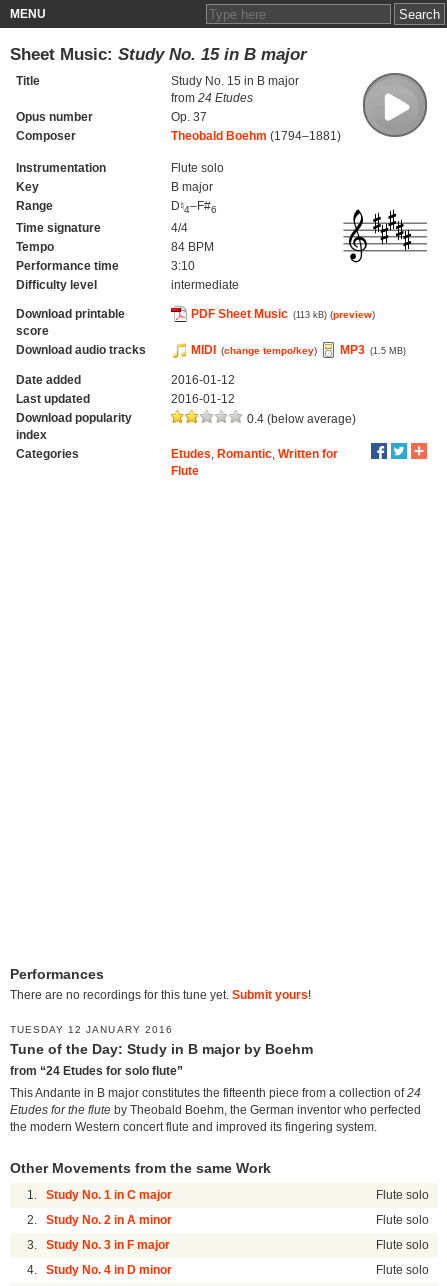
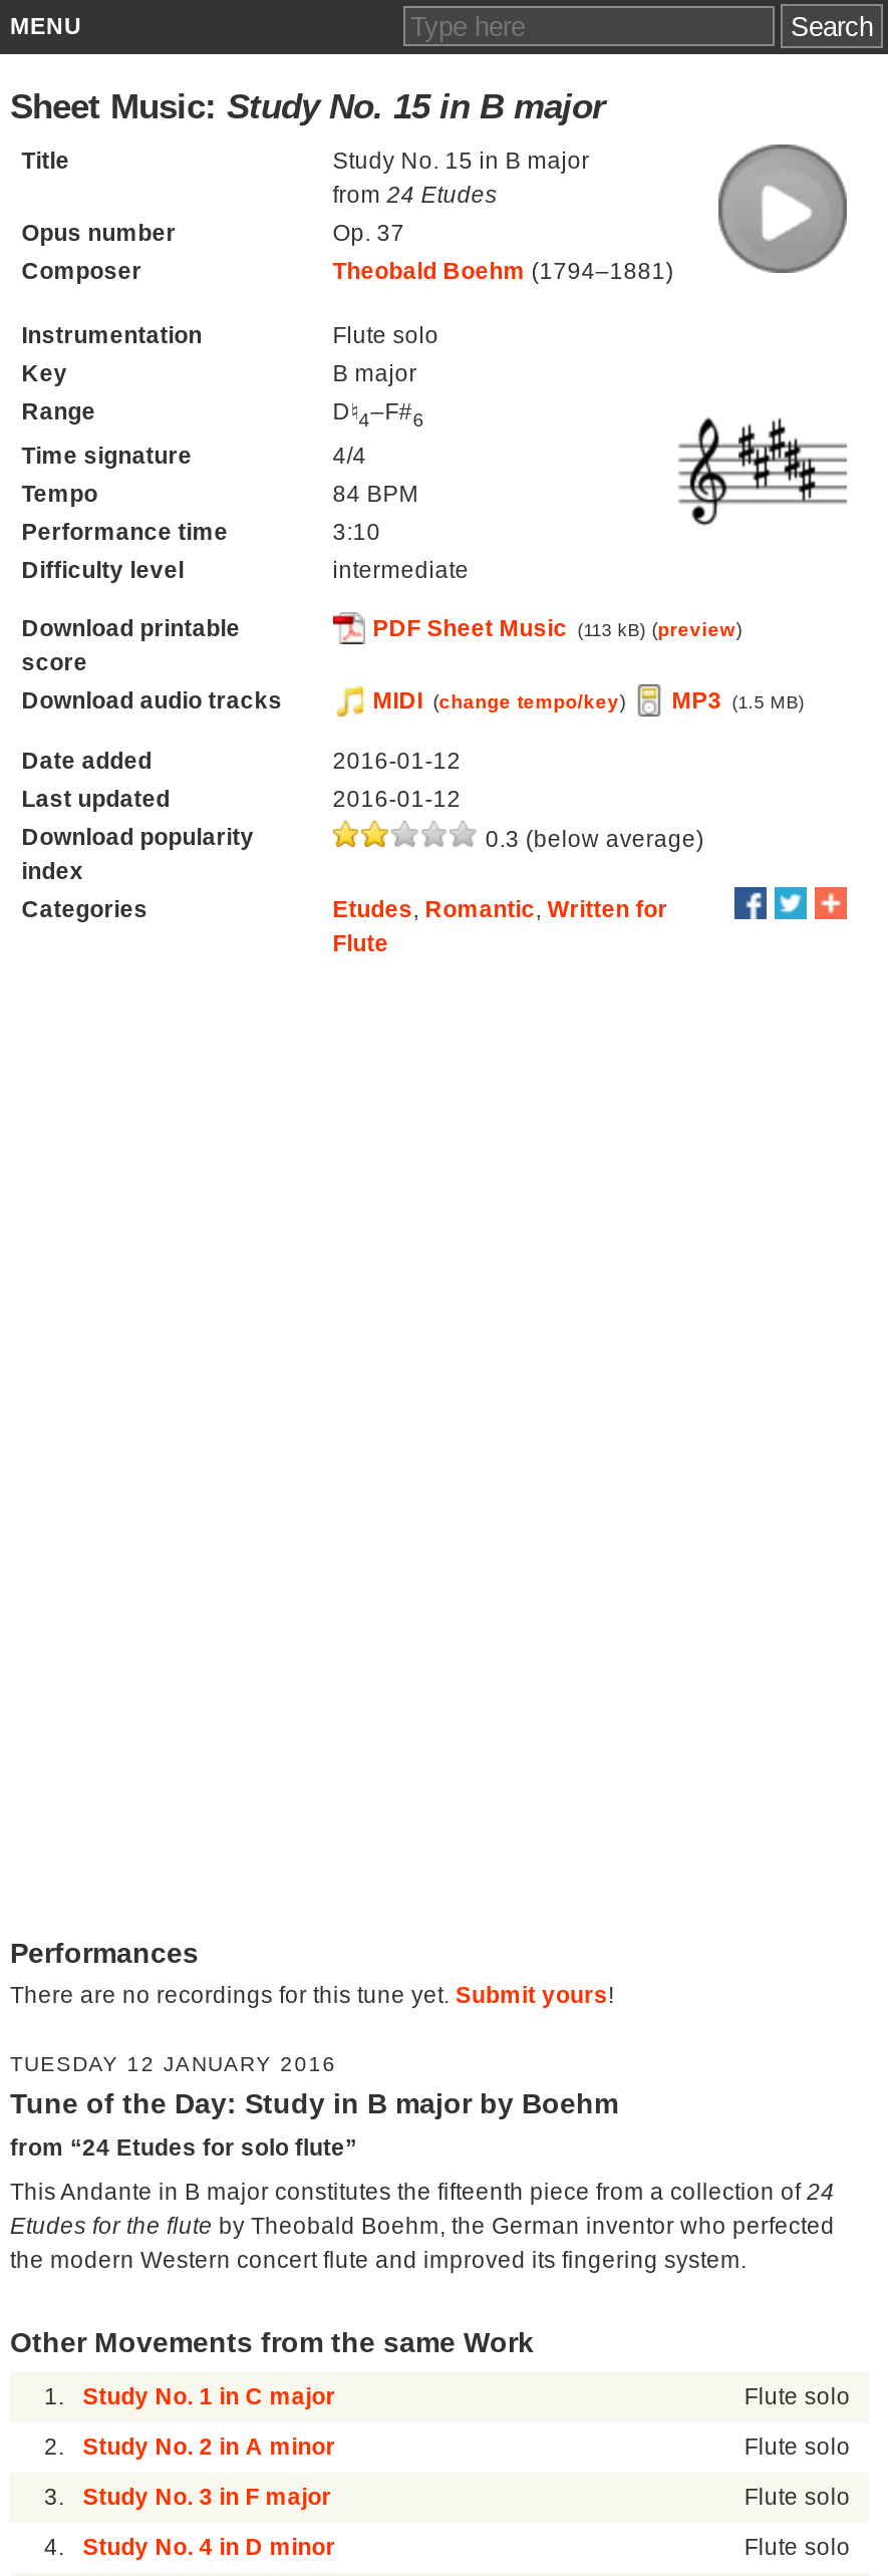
[244,413,356,425] 0.4 (below average) -> [479,826,704,851] 0.3 (below average)

